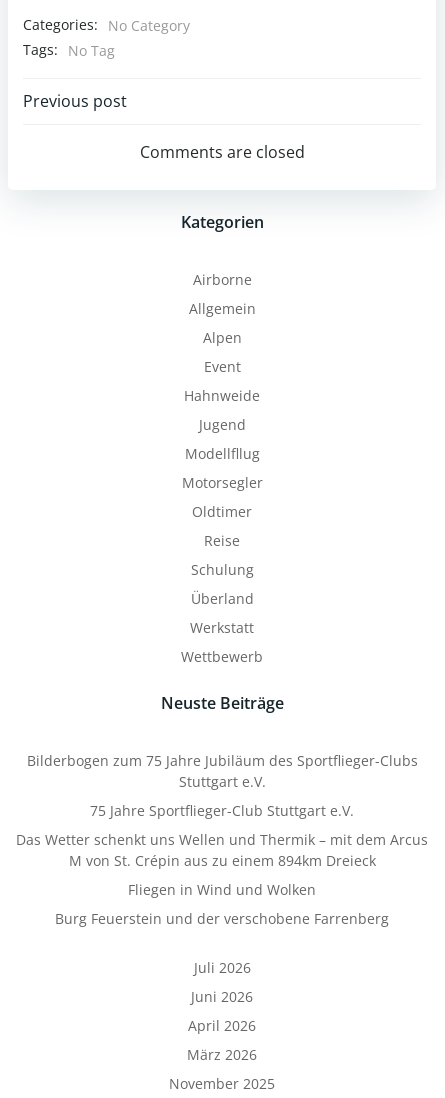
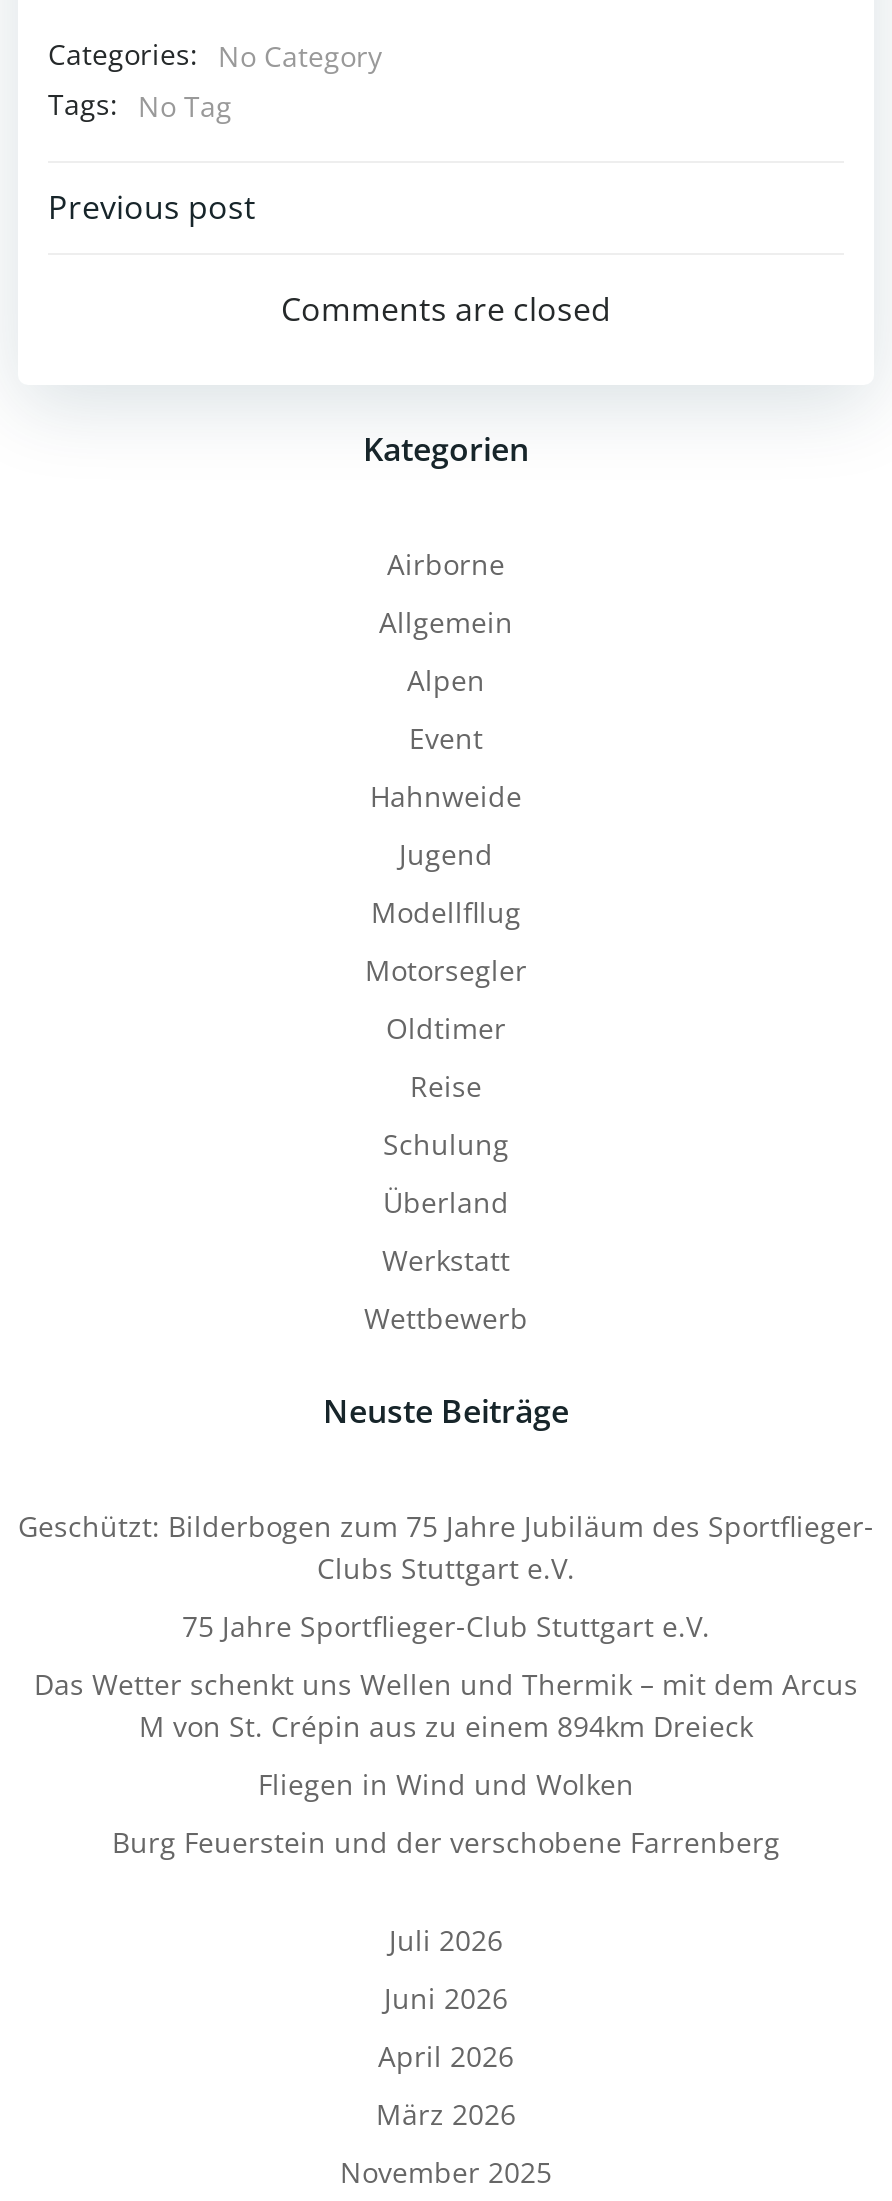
[26,750,417,790] Bilderbogen zum 75 Jahre Jubiläum des Sportflieger-Clubs | Stuttgart e.V. -> [18,1506,874,1586] Geschützt: Bilderbogen zum 75 Jahre Jubiläum des Sportflieger- | Clubs Stuttgart e.V.

